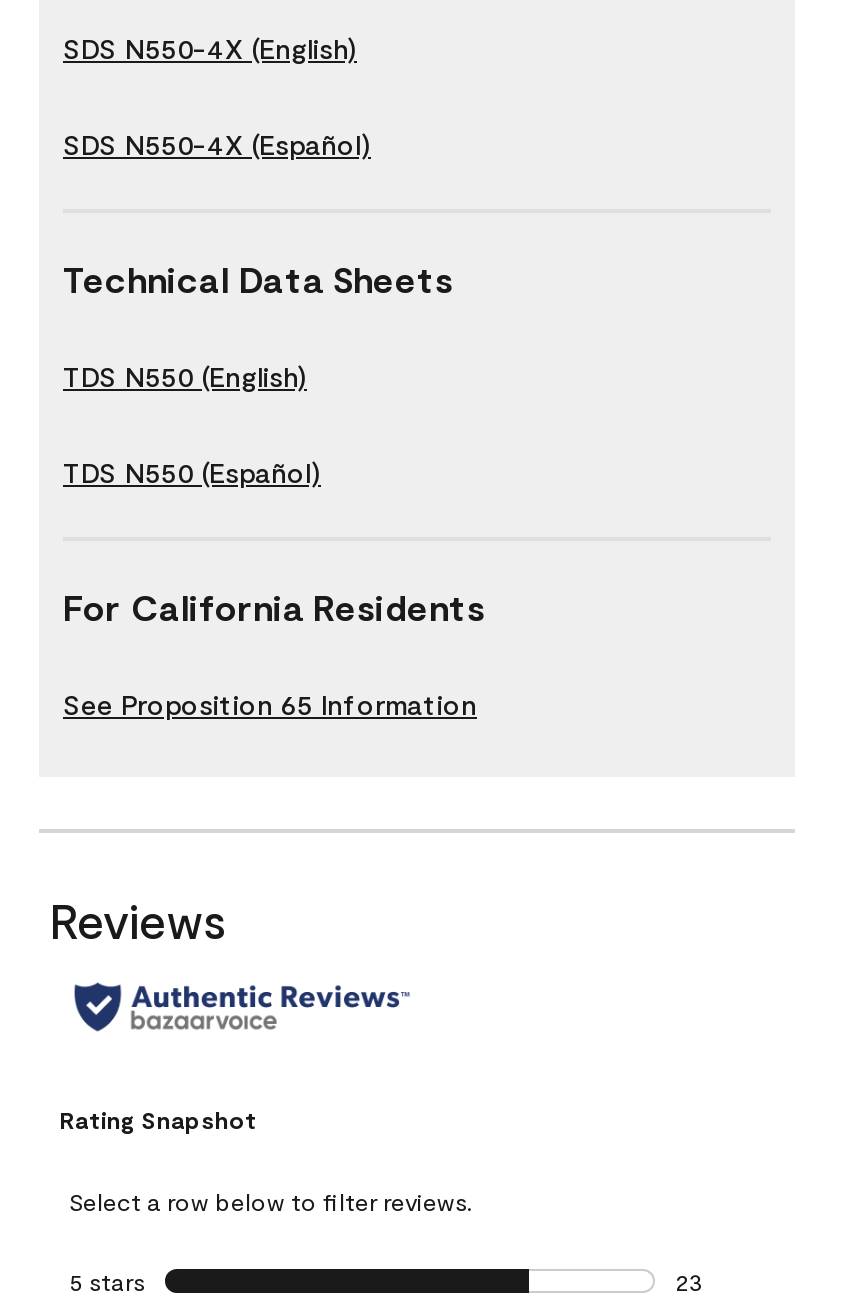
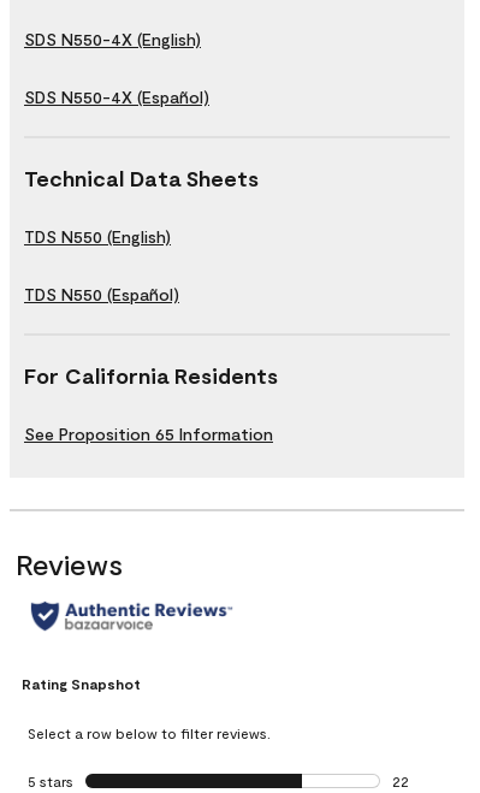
[675,1266,703,1294] 23 -> [392,772,409,789] 22

